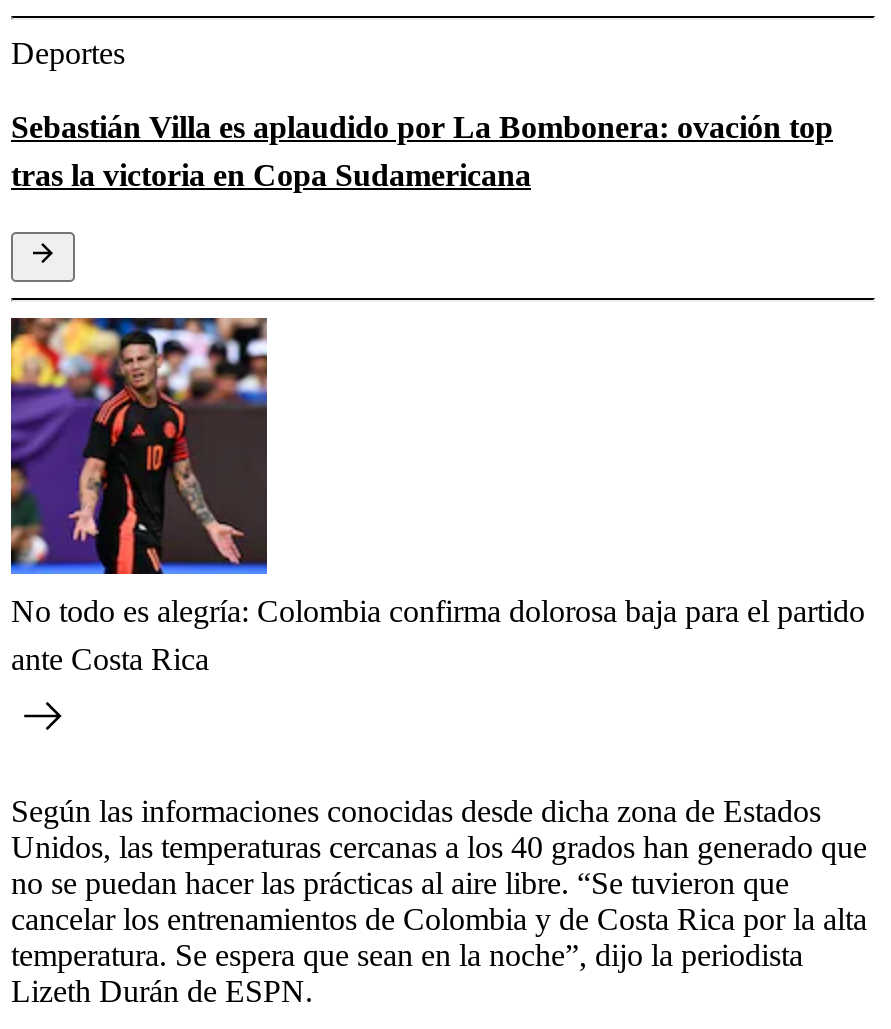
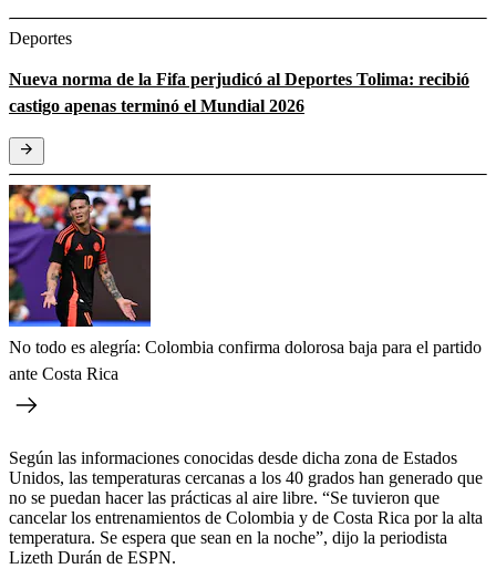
[11,109,833,191] Sebastián Villa es aplaudido por La Bombonera: ovación top | tras la victoria en Copa Sudamericana -> [9,69,469,115] Nueva norma de la Fifa perjudicó al Deportes Tolima: recibió | castigo apenas terminó el Mundial 2026

